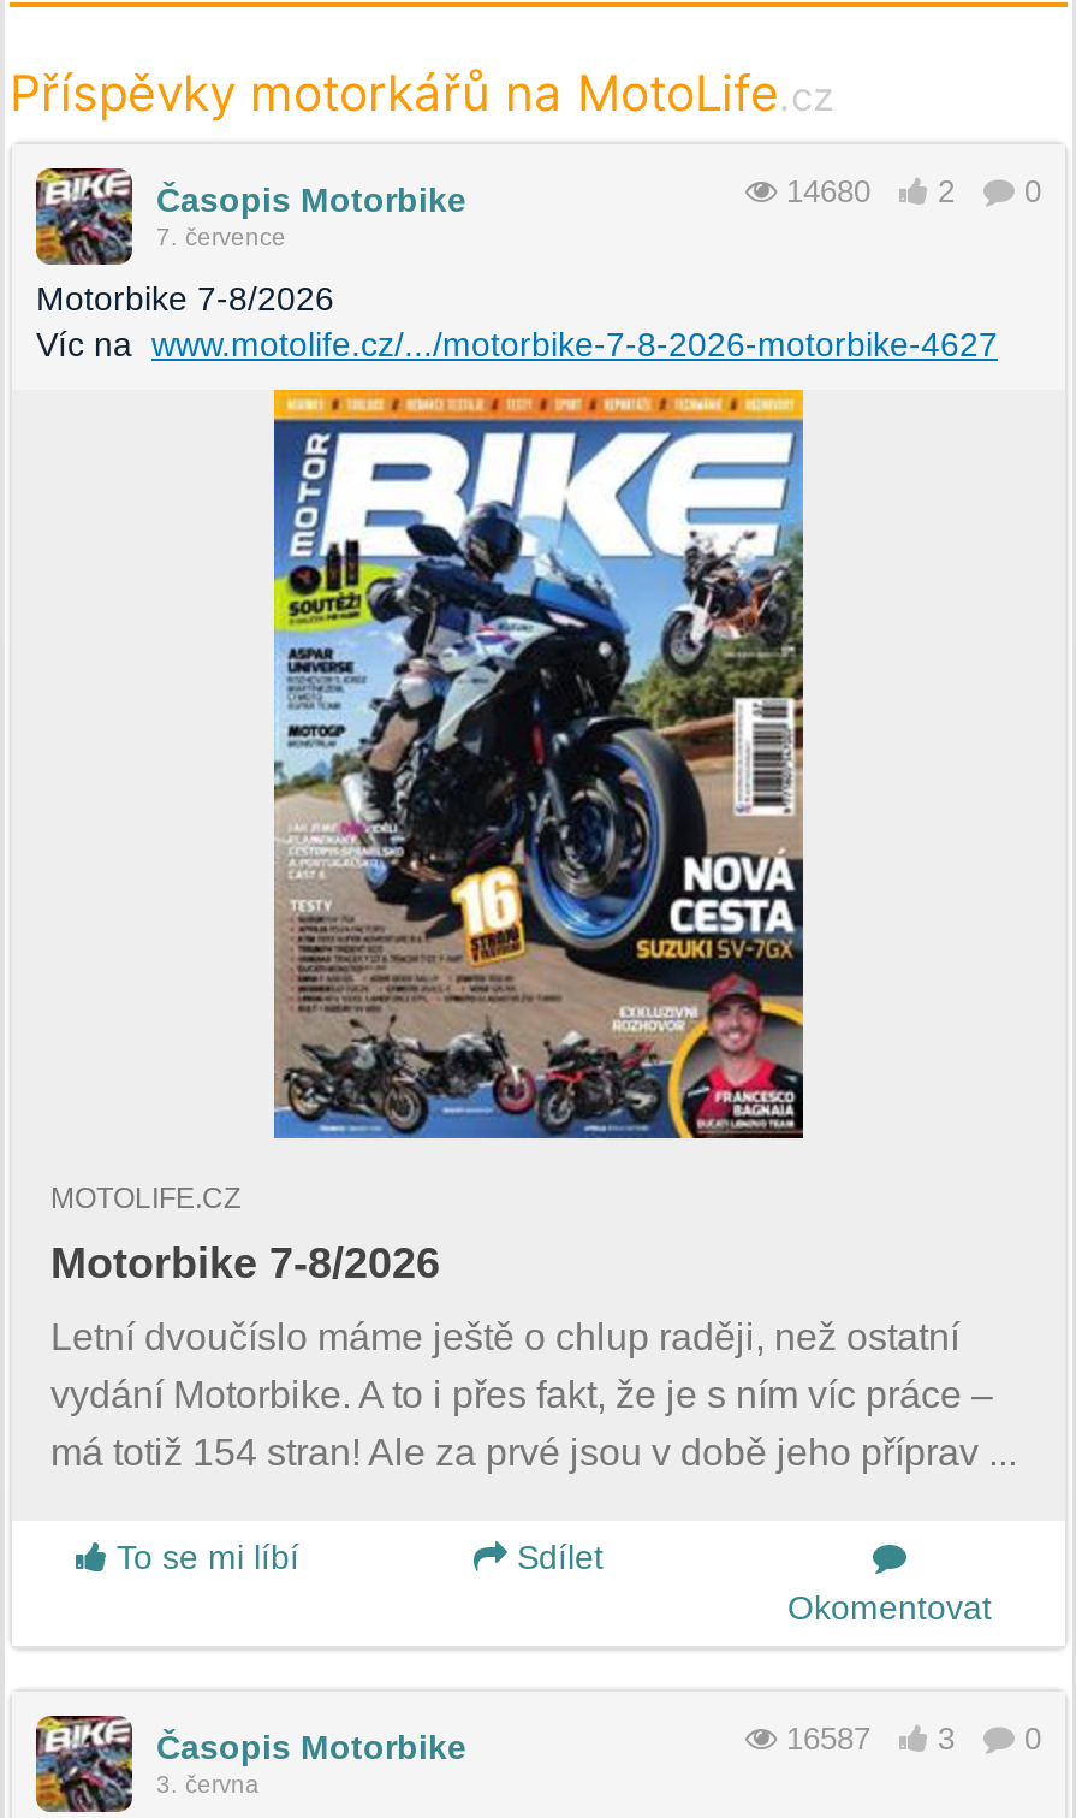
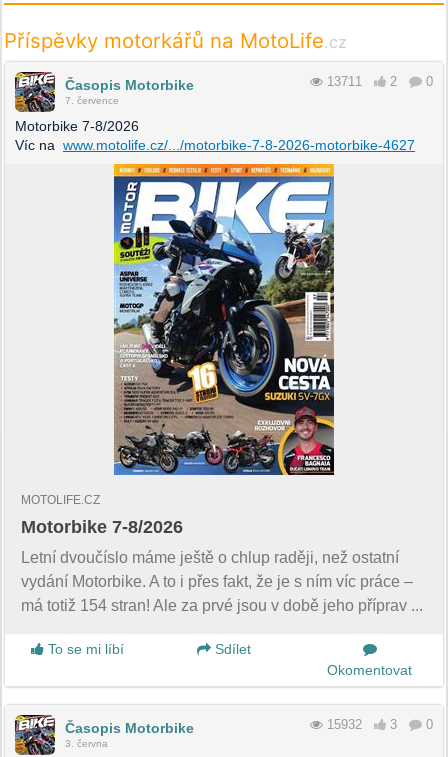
[786,174,1041,211] 14680 2 0 -> [327,74,433,89] 13711 2 0
[786,1722,1041,1758] 16587 3 0 -> [327,717,433,732] 15932 3 0

